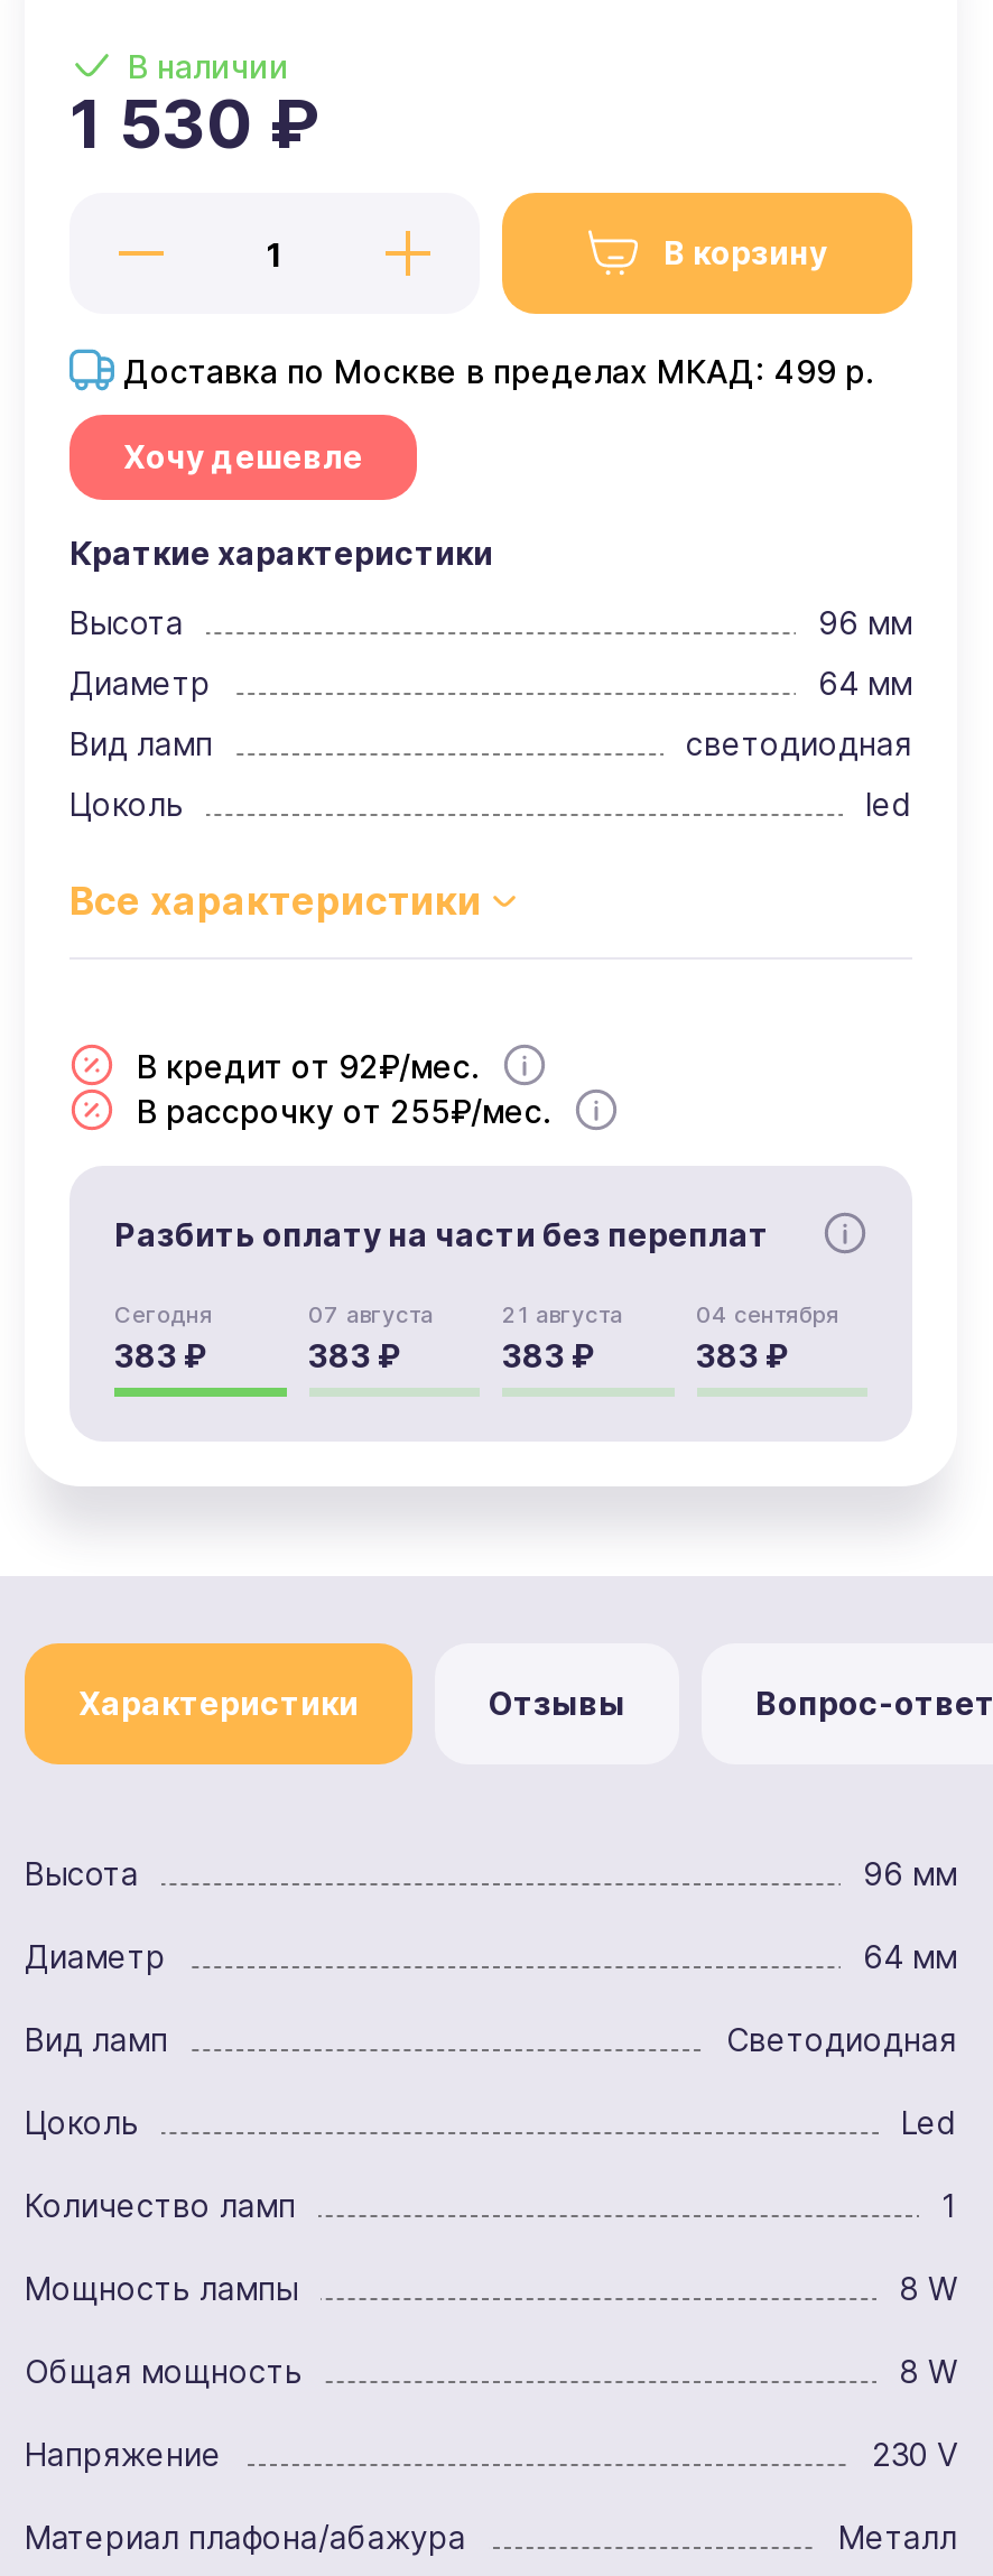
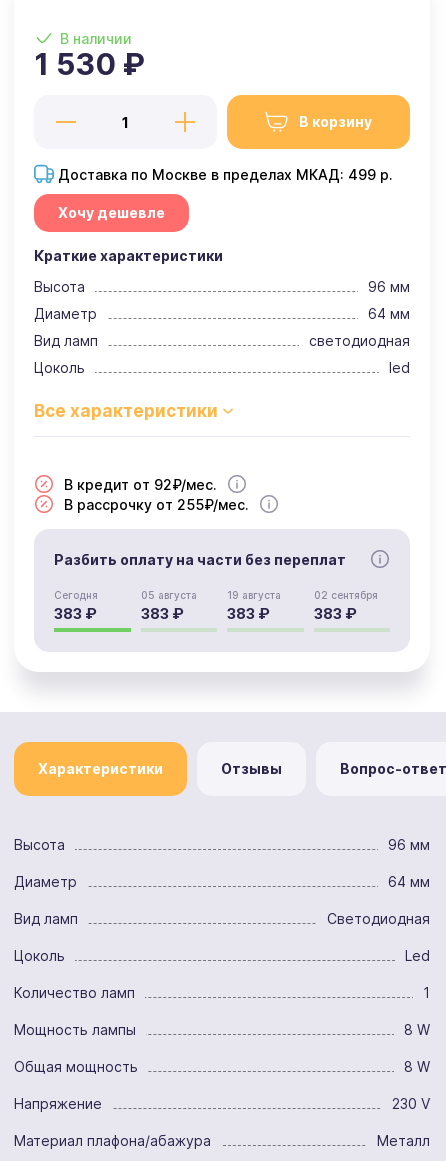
[308,1300,434,1327] 07 августа -> [140,589,196,601] 05 августа
[502,1300,623,1327] 21 августа -> [227,589,281,601] 19 августа
[696,1300,839,1327] 04 сентября -> [313,589,377,601] 02 сентября

